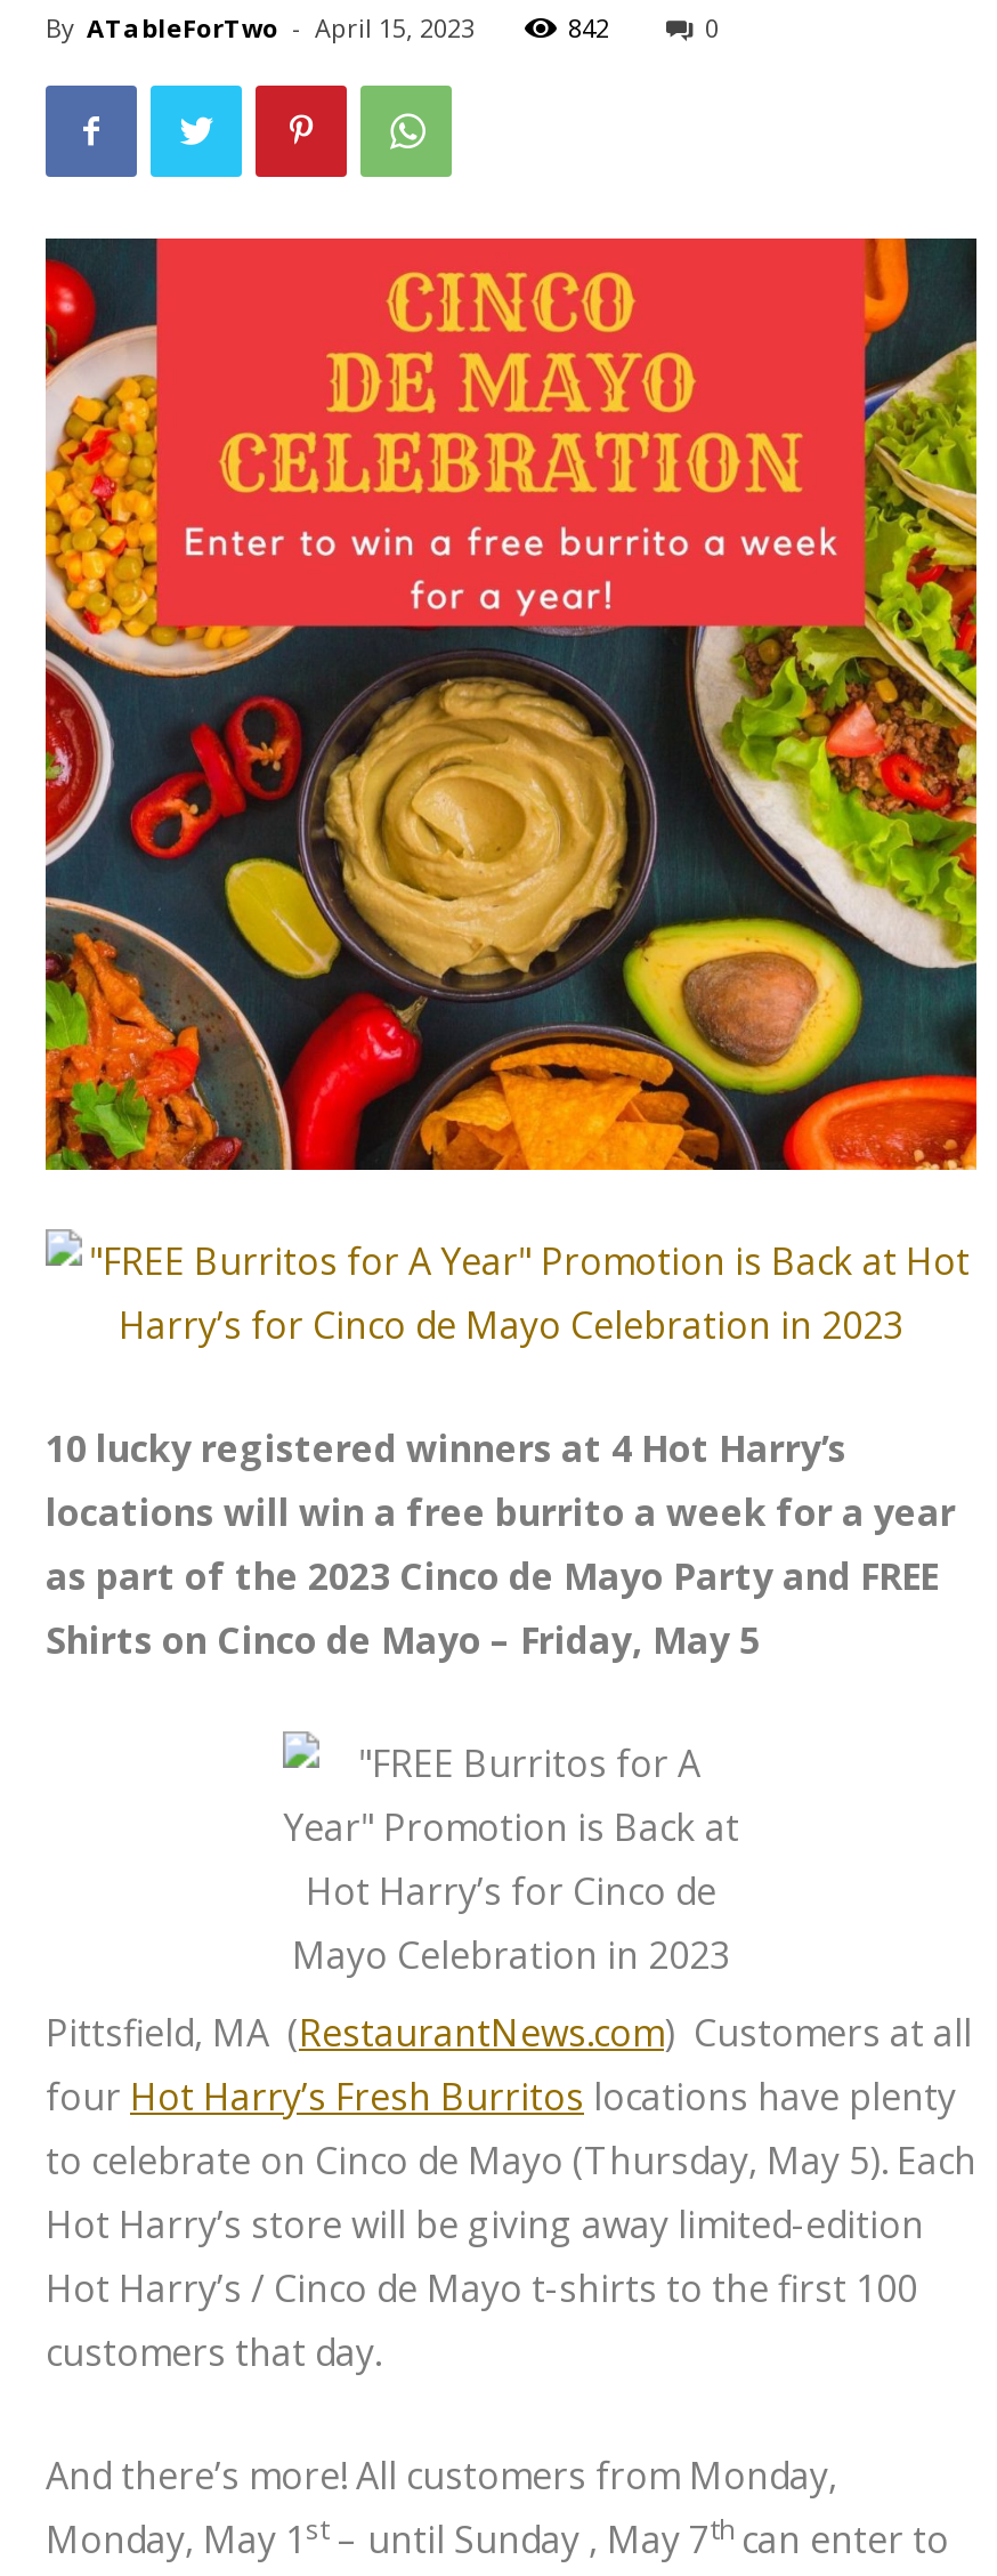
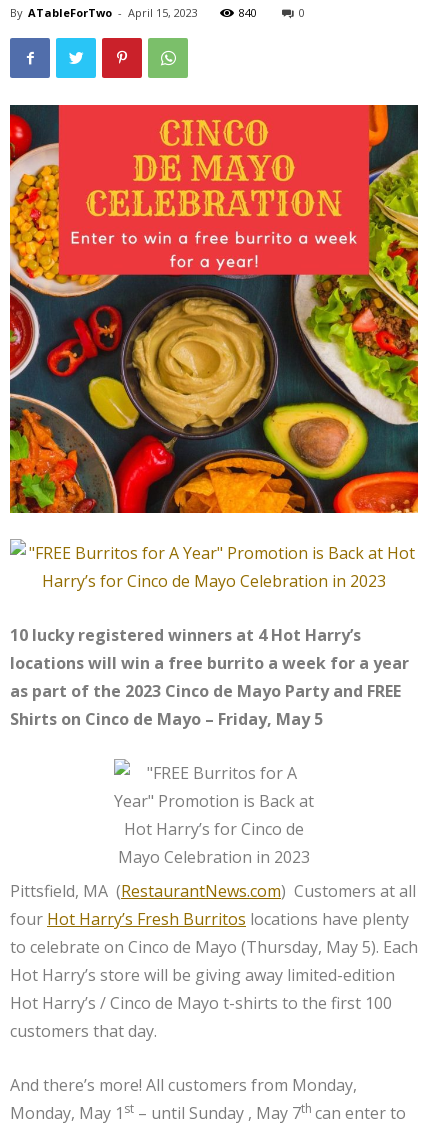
[568,10,609,45] 842 -> [239,5,257,20] 840

